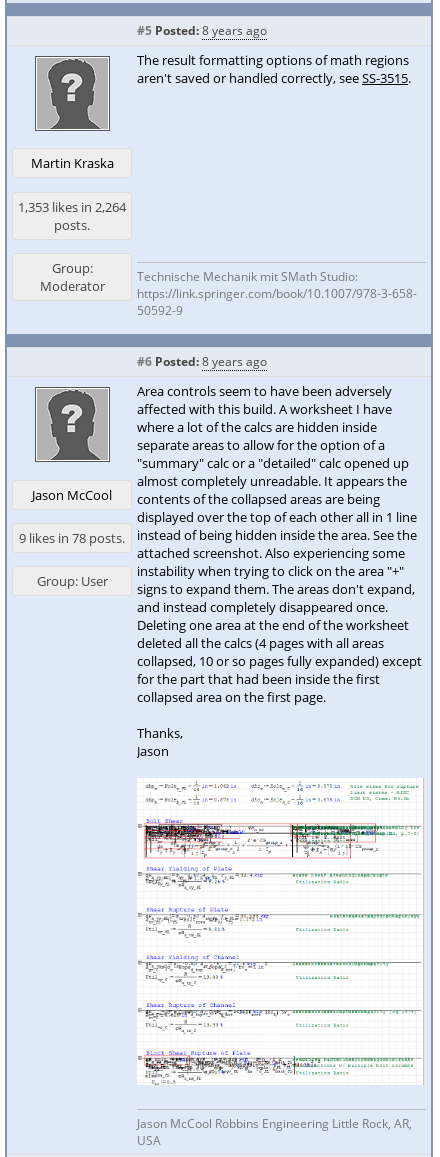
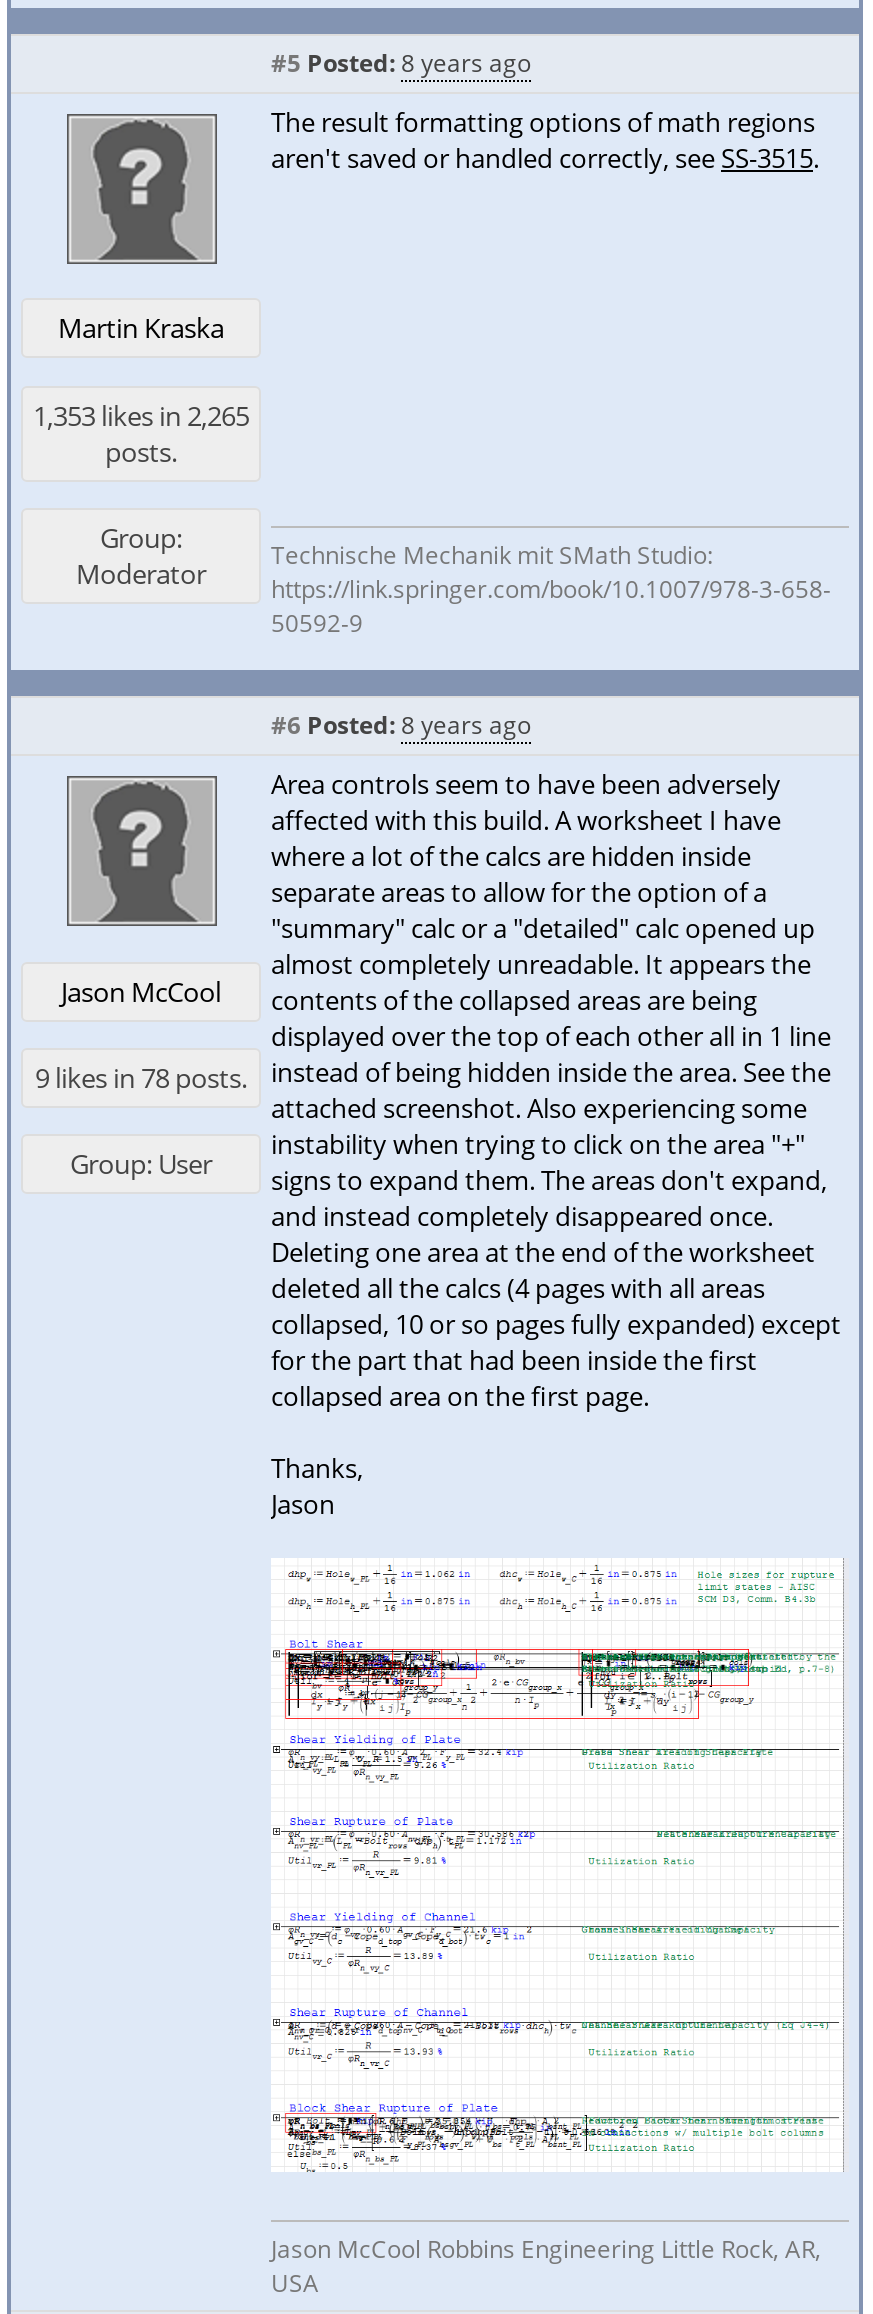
[18,198,126,216] 1,353 likes in 2,264 -> [33,397,249,433] 1,353 likes in 2,265

